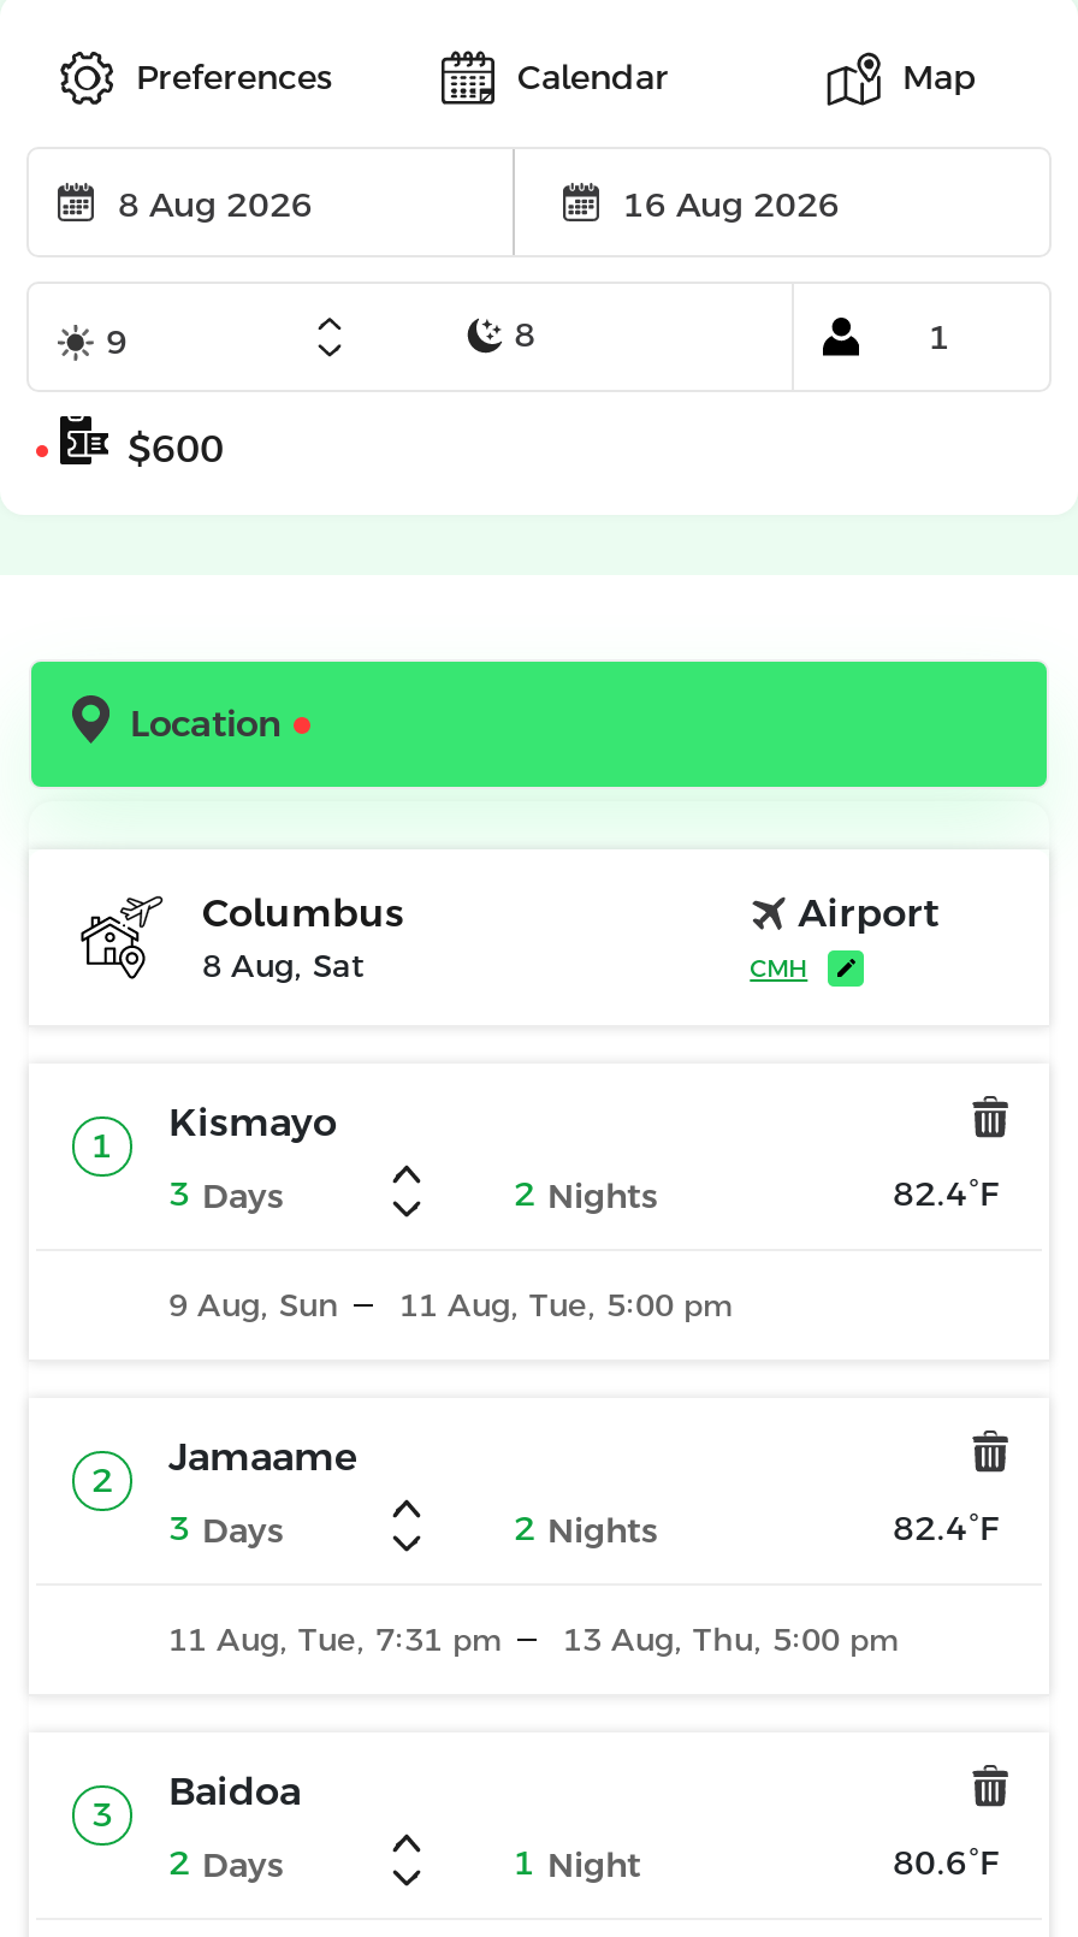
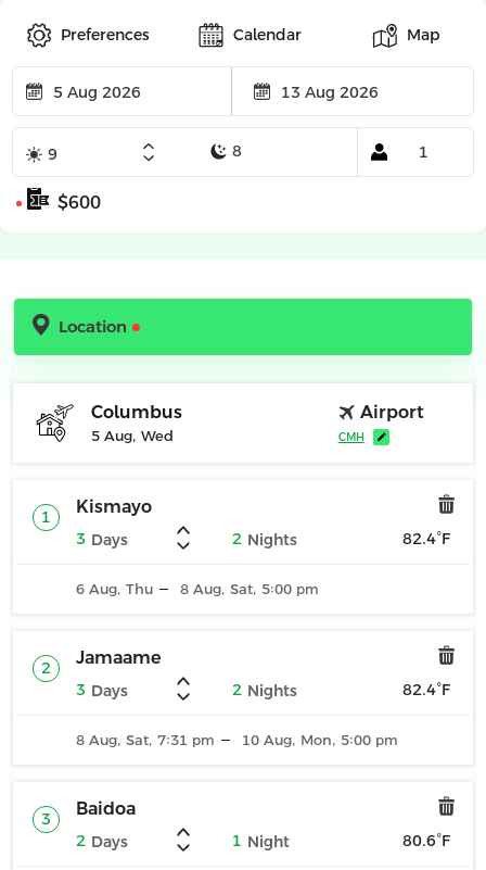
[202,948,363,984] 8 Aug, Sat -> [91,428,174,444] 5 Aug, Wed
[168,1287,339,1323] 9 Aug, Sun -> [76,581,153,597] 6 Aug, Thu
[399,1287,734,1323] 11 Aug, Tue, 5:00 pm -> [180,581,319,597] 8 Aug, Sat, 5:00 pm
[168,1622,503,1658] 11 Aug, Tue, 7:31 pm -> [76,732,215,748] 8 Aug, Sat, 7:31 pm
[563,1622,900,1658] 13 Aug, Thu, 5:00 pm -> [242,732,398,748] 10 Aug, Mon, 5:00 pm

